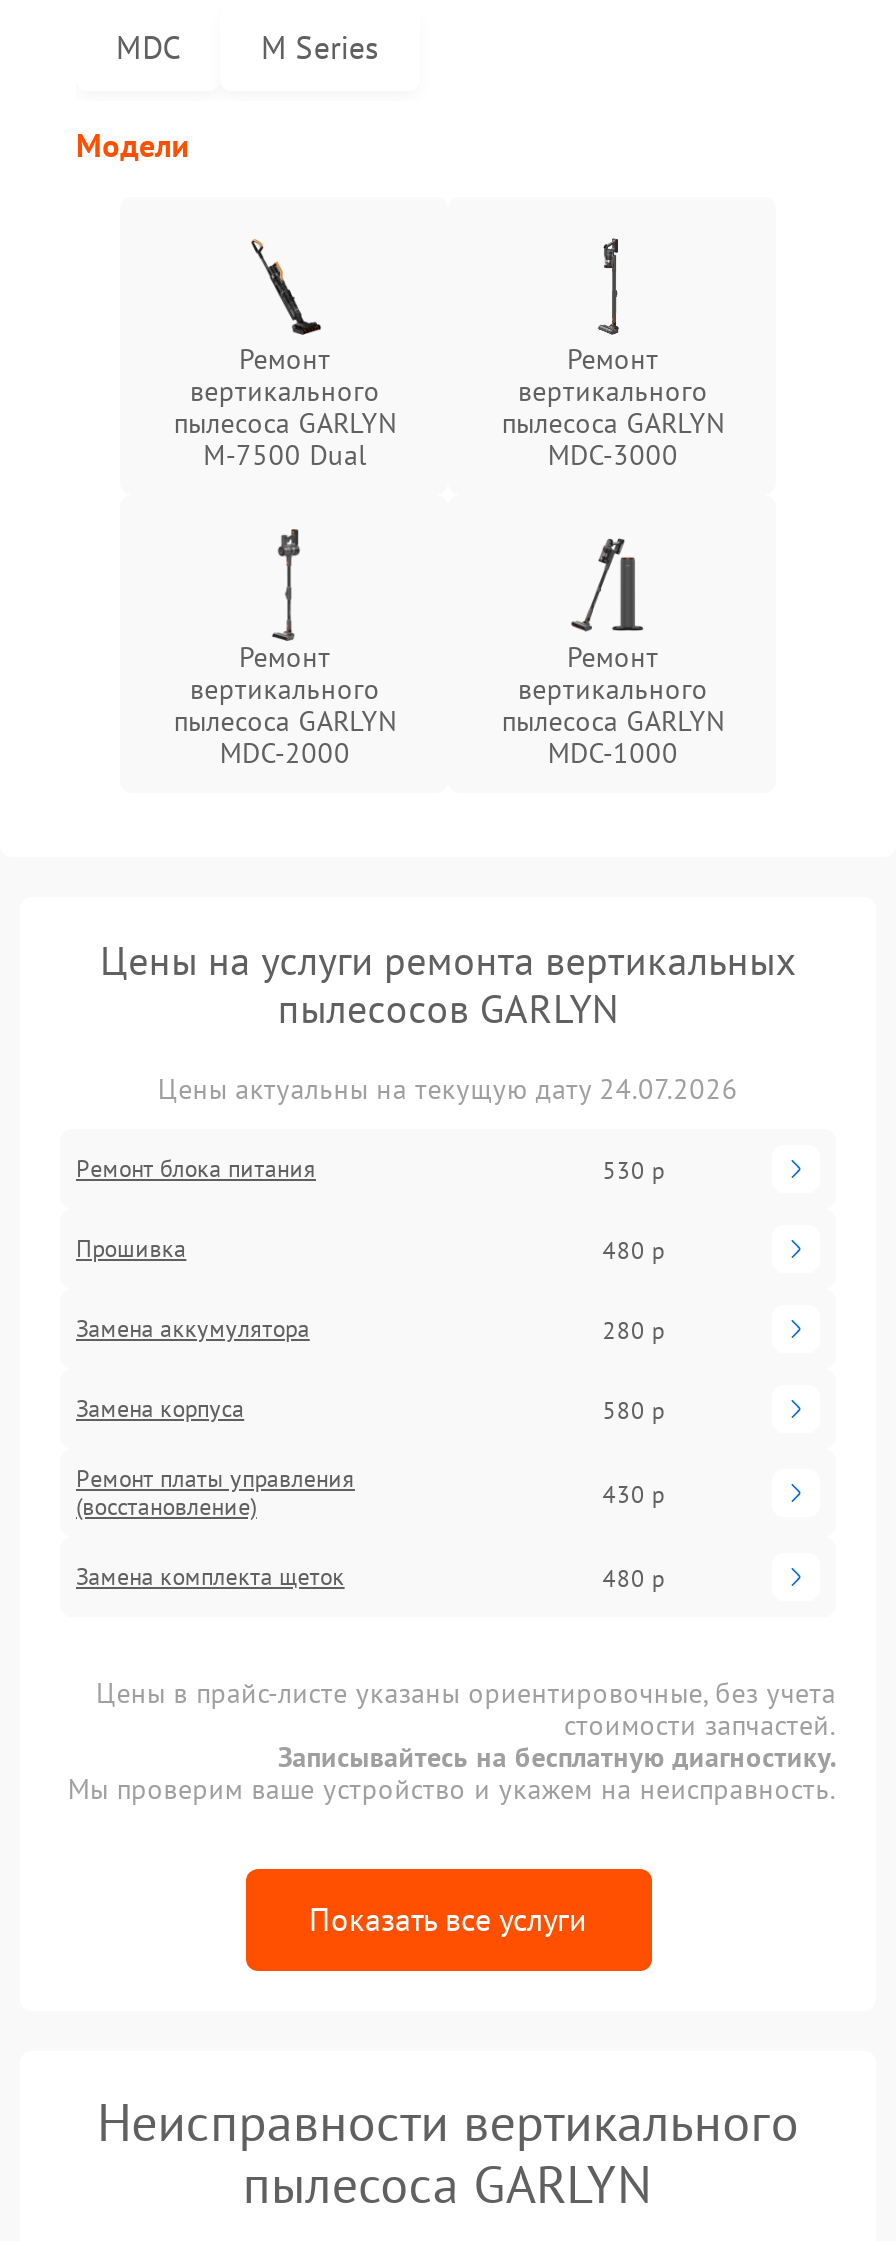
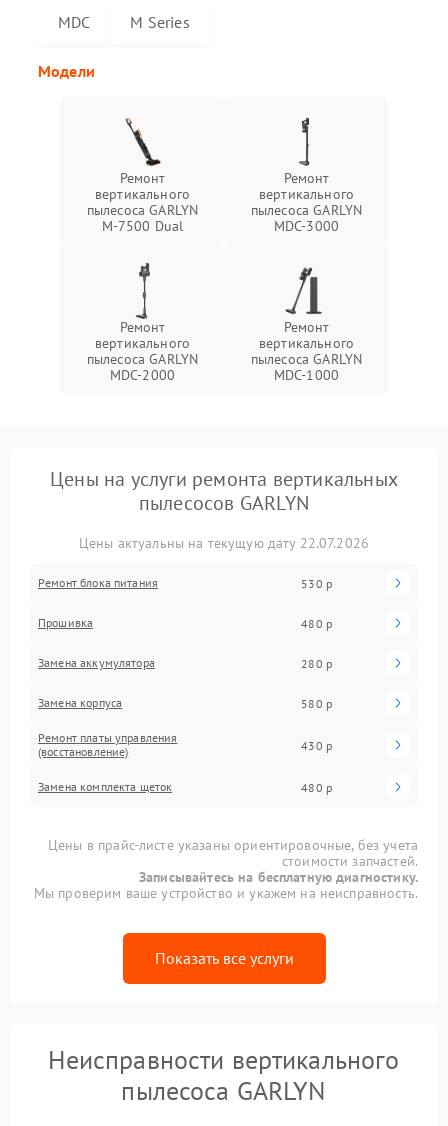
[158,1071,738,1107] Цены актуальны на текущую дату 24.07.2026 -> [79,534,369,552] Цены актуальны на текущую дату 22.07.2026

